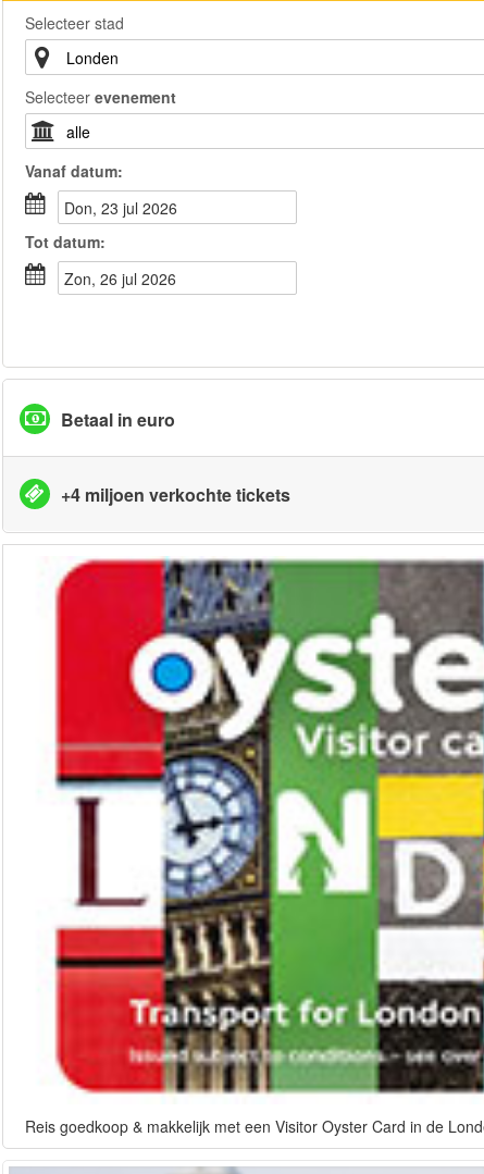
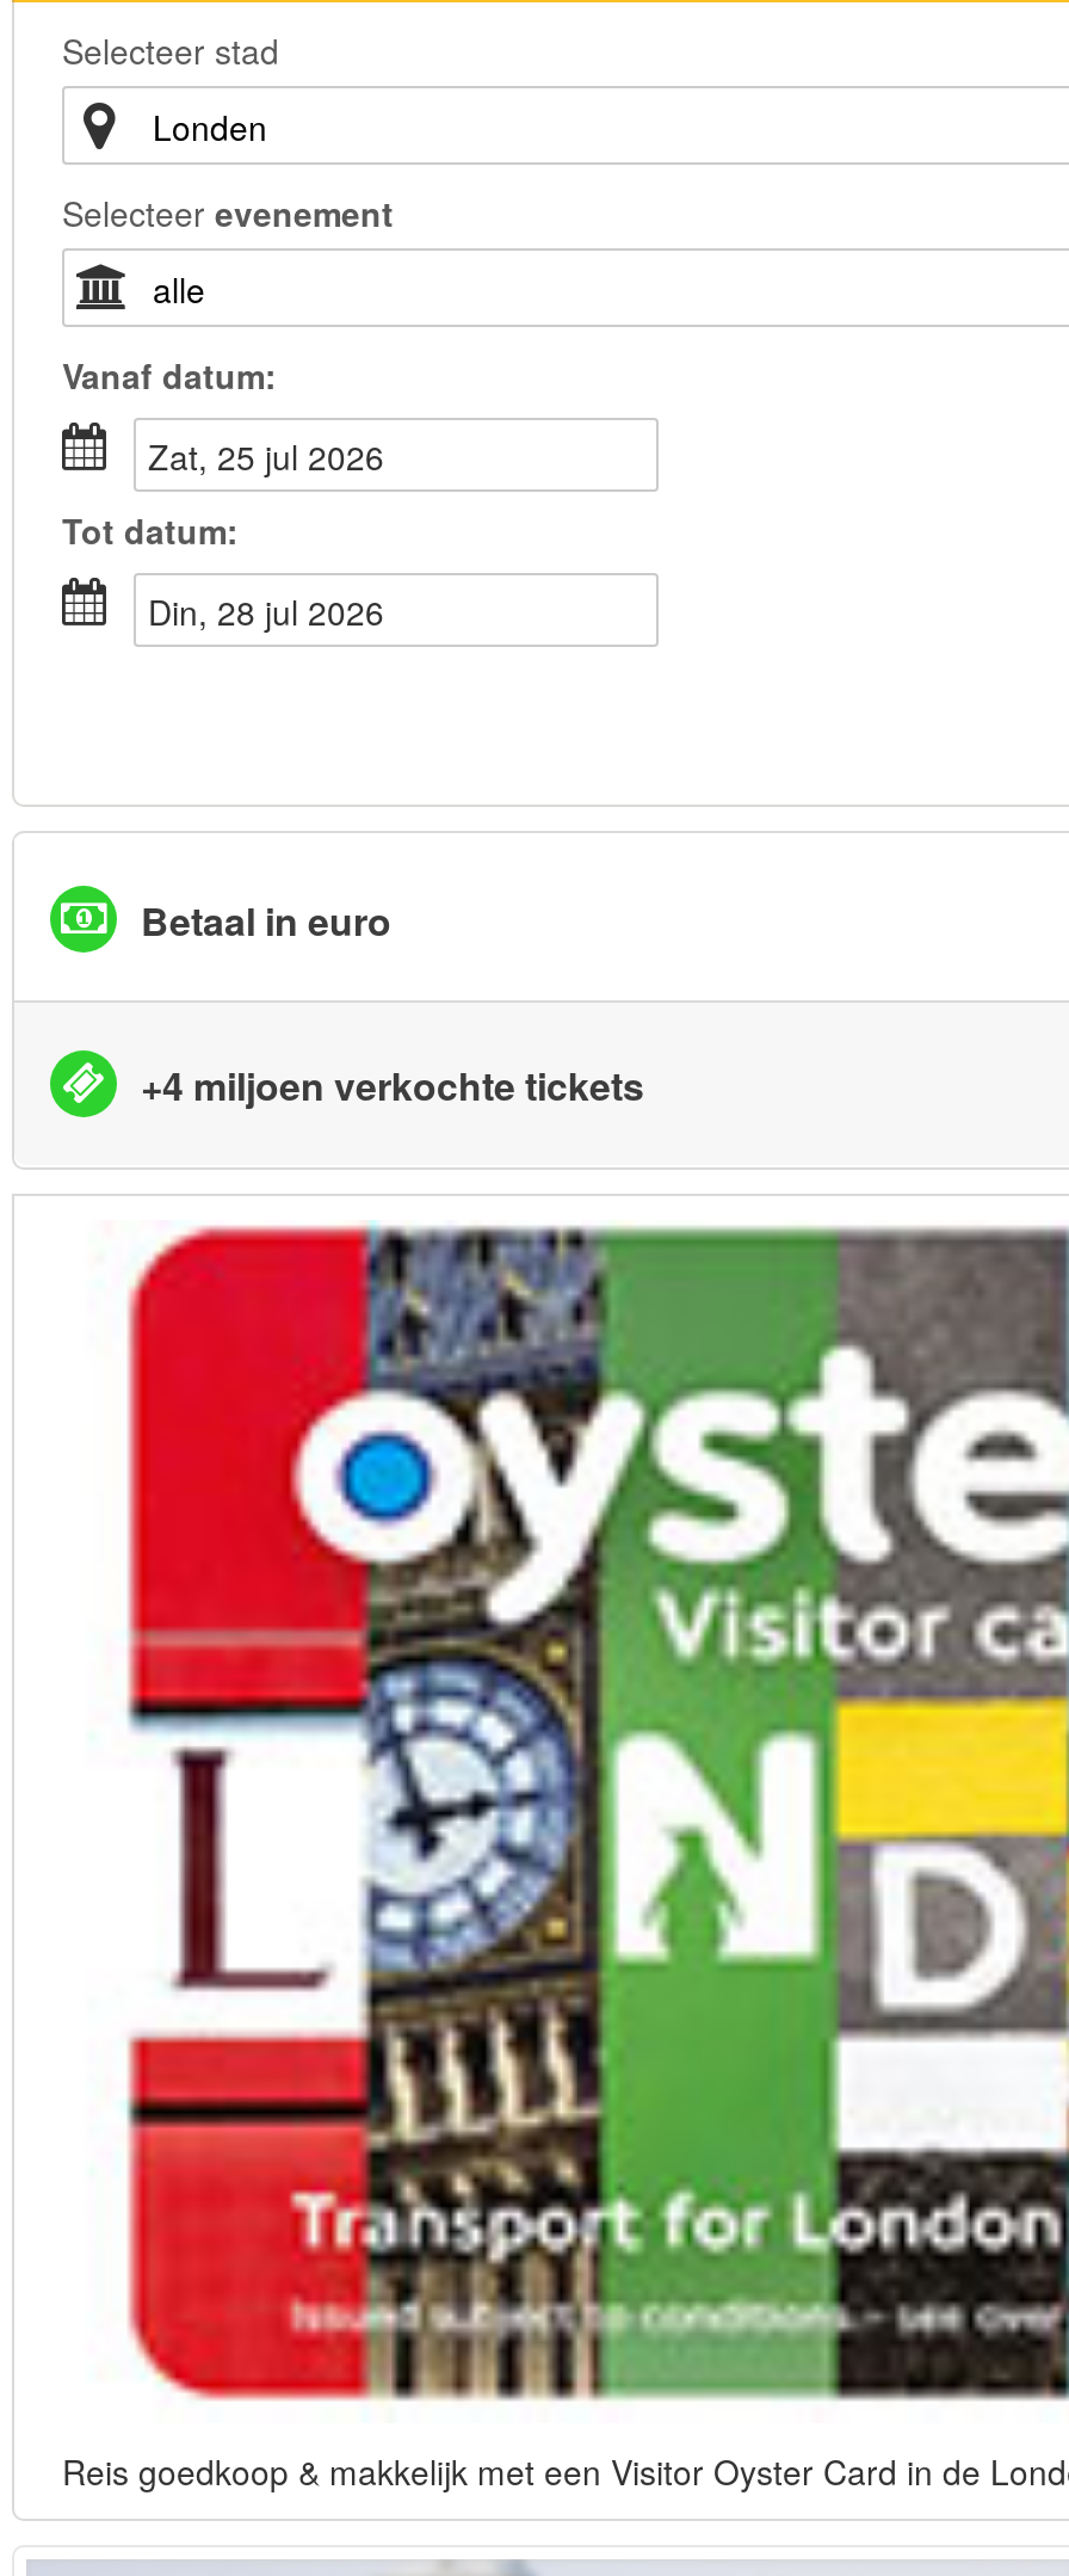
[75,197,177,219] don, 23 jul 2026 -> [169,432,384,480] zat, 25 jul 2026
[74,268,176,289] zon, 26 jul 2026 -> [172,587,384,635] din, 28 jul 2026

